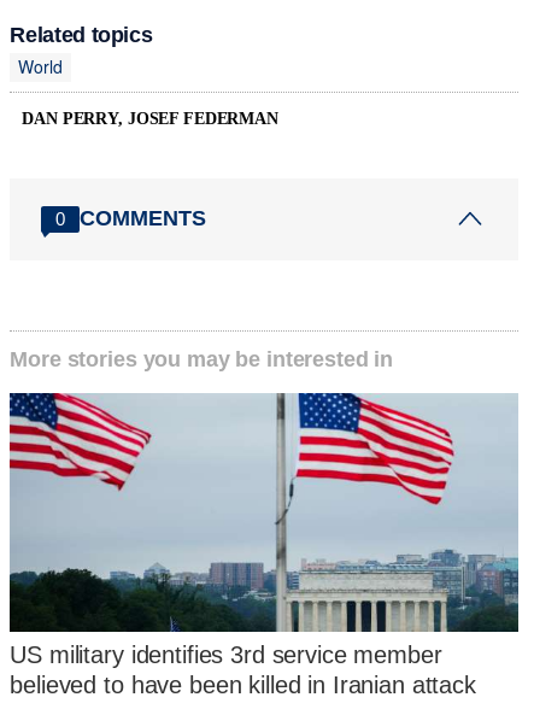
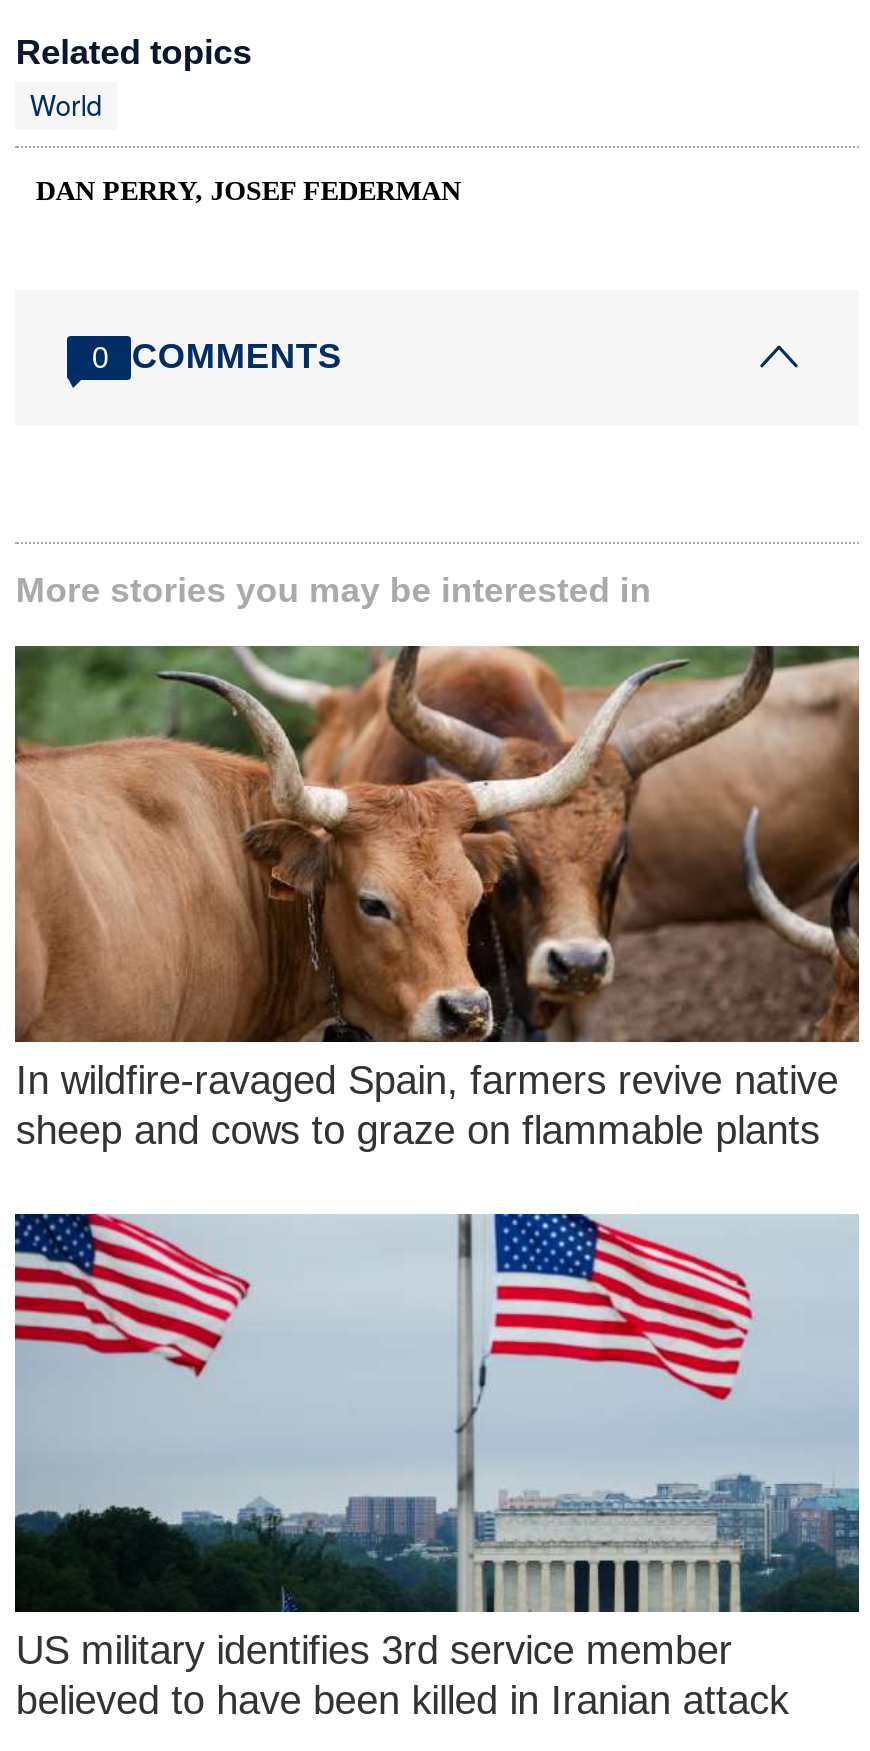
none -> [13,644,861,1152] [image] | In wildfire-ravaged Spain, farmers revive native | sheep and cows to graze on flammable plants

